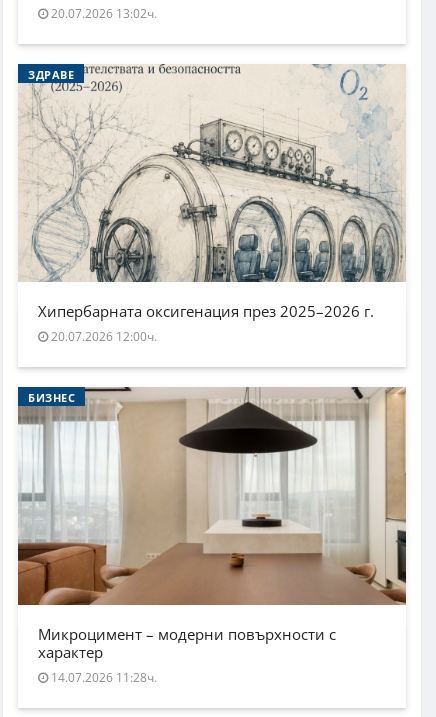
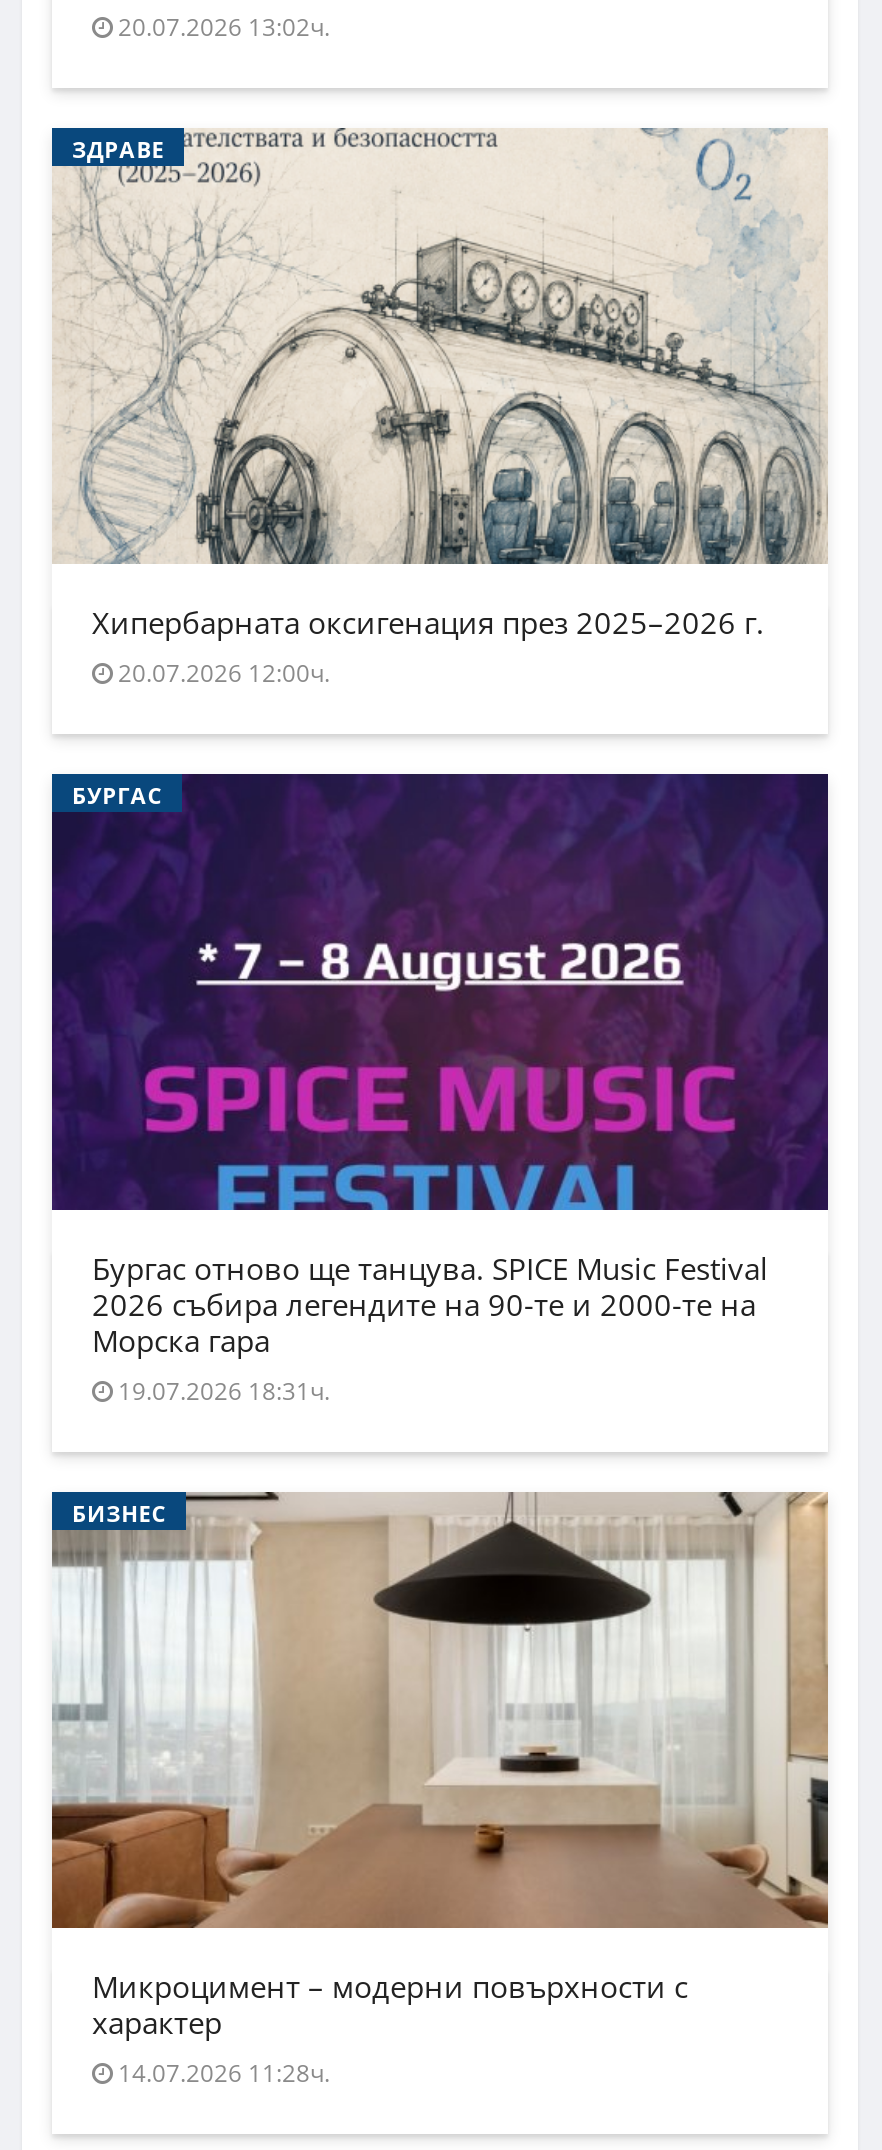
none -> [50,773,830,1213] [image] | БУРГАС
none -> [92,1247,768,1407] Бургас отново ще танцува. SPICE Music Festival | 2026 събира легендите на 90-те и 2000-те на | Морска гара | 19.07.2026 18:31ч.

